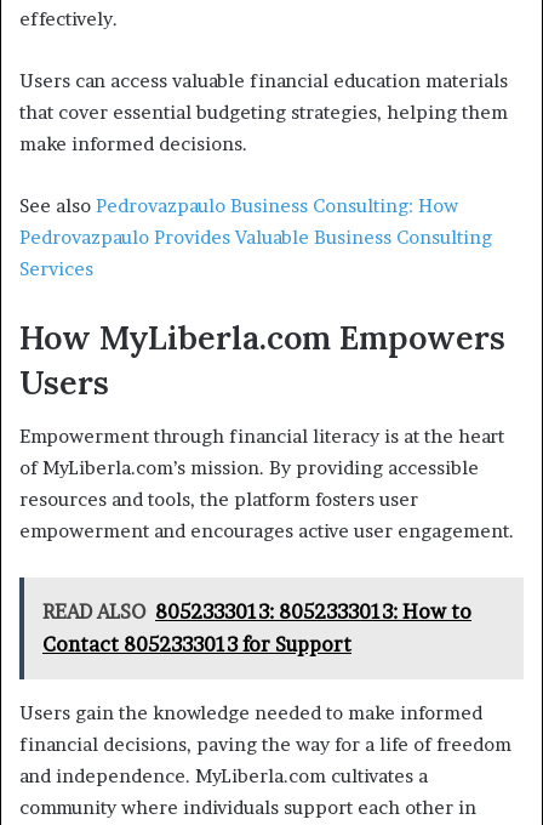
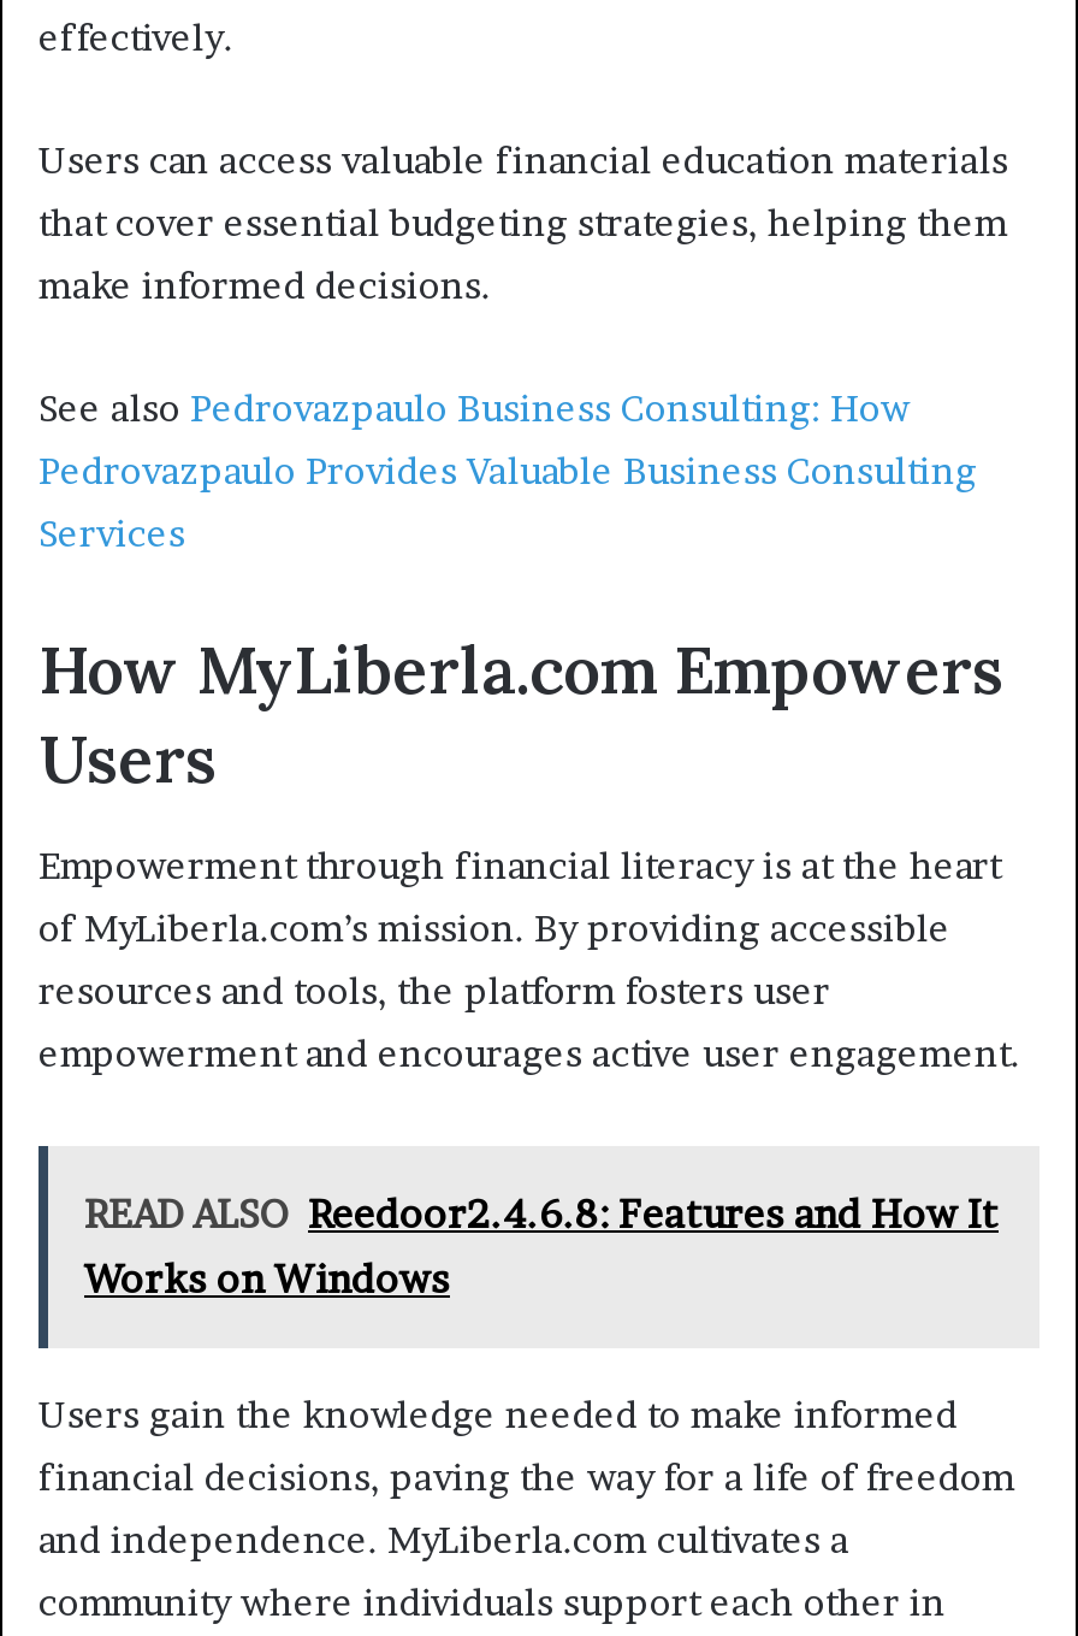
[42,599,471,656] READ ALSO 8052333013: 8052333013: How to | Contact 8052333013 for Support -> [84,1190,999,1303] READ ALSO Reedoor2.4.6.8: Features and How It | Works on Windows

